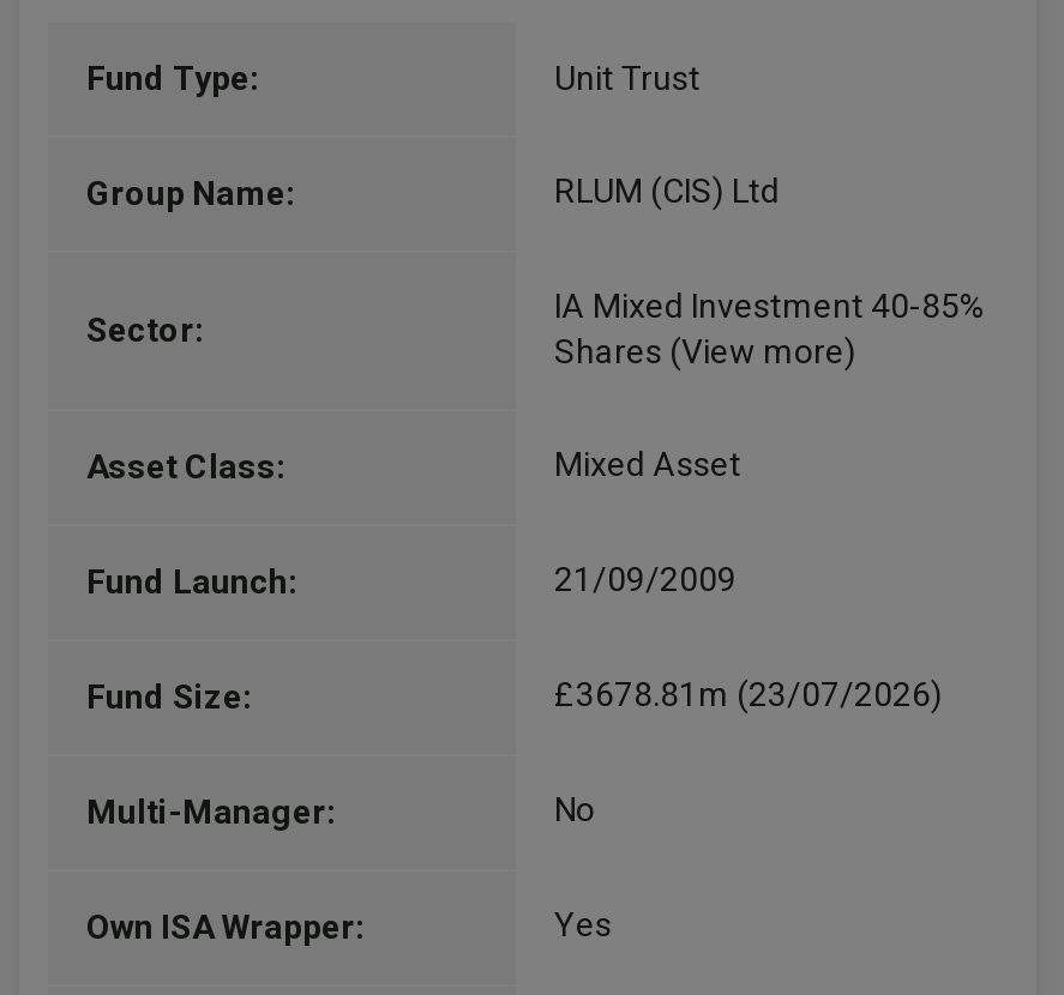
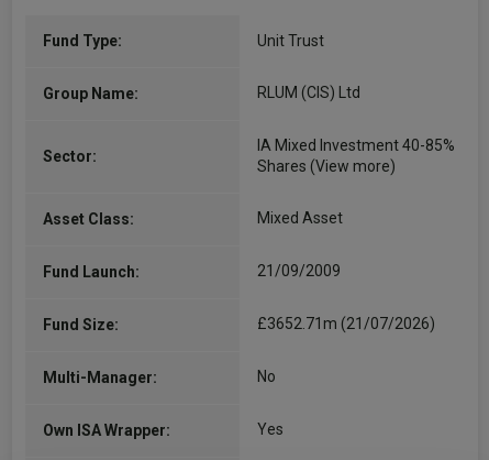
[554,675,943,713] £3678.81m (23/07/2026) -> [257,315,435,332] £3652.71m (21/07/2026)

